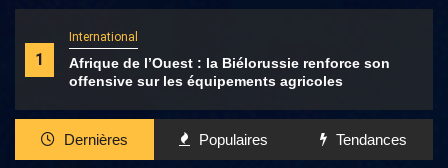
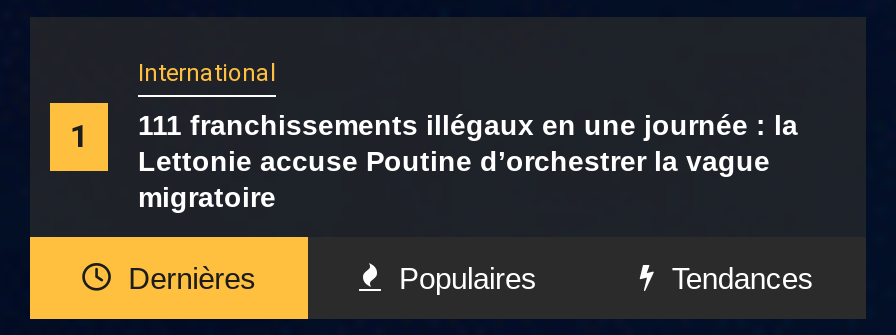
[69,55,390,89] Afrique de l’Ouest : la Biélorussie renforce son | offensive sur les équipements agricoles -> [138,109,798,213] 111 franchissements illégaux en une journée : la | Lettonie accuse Poutine d’orchestrer la vague | migratoire

